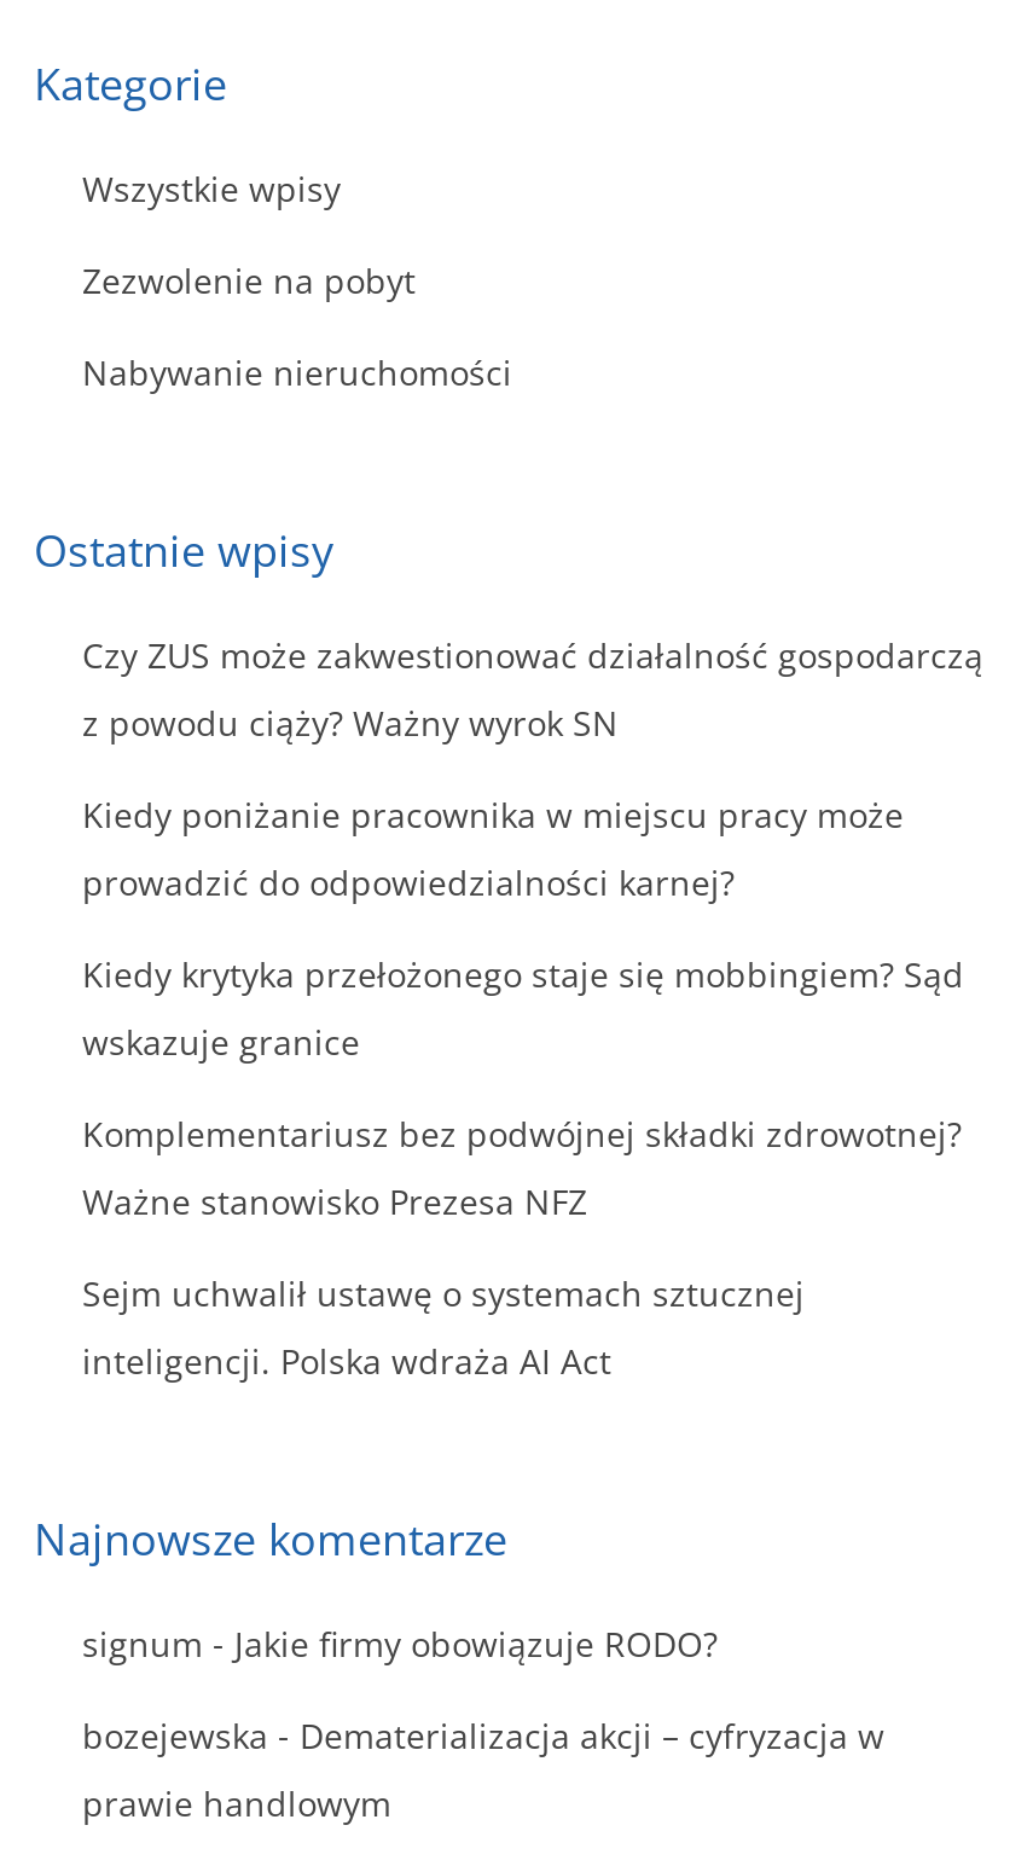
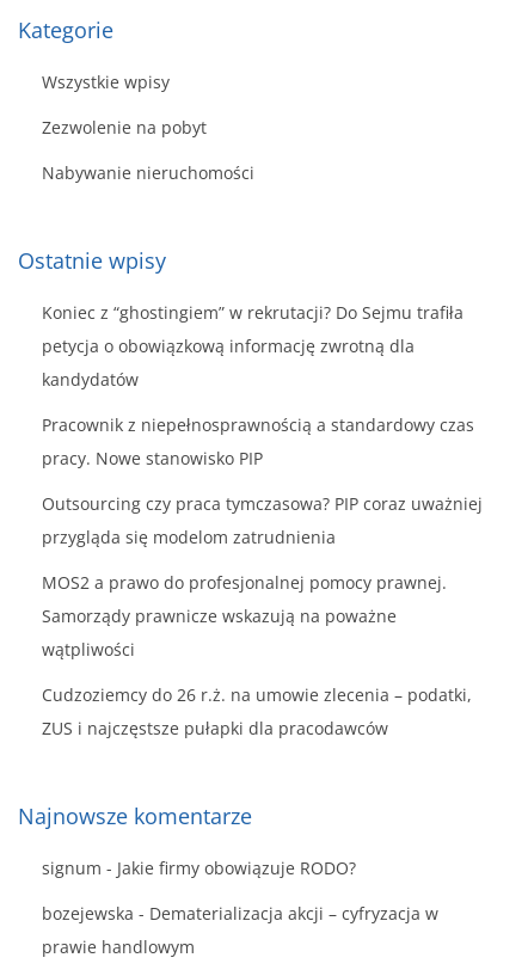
[82,633,983,1385] Czy ZUS może zakwestionować działalność gospodarczą | z powodu ciąży? Ważny wyrok SN | Kiedy poniżanie pracownika w miejscu pracy może | prowadzić do odpowiedzialności karnej? | Kiedy krytyka przełożonego staje się mobbingiem? Sąd | wskazuje granice | Komplementariusz bez podwójnej składki zdrowotnej? | Ważne stanowisko Prezesa NFZ | Sejm uchwalił ustawę o systemach sztucznej | inteligencji. Polska wdraża AI Act -> [42,302,483,740] Koniec z “ghostingiem” w rekrutacji? Do Sejmu trafiła | petycja o obowiązkową informację zwrotną dla | kandydatów | Pracownik z niepełnosprawnością a standardowy czas | pracy. Nowe stanowisko PIP | Outsourcing czy praca tymczasowa? PIP coraz uważniej | przygląda się modelom zatrudnienia | MOS2 a prawo do profesjonalnej pomocy prawnej. | Samorządy prawnicze wskazują na poważne | wątpliwości | Cudzoziemcy do 26 r.ż. na umowie zlecenia – podatki, | ZUS i najczęstsze pułapki dla pracodawców

